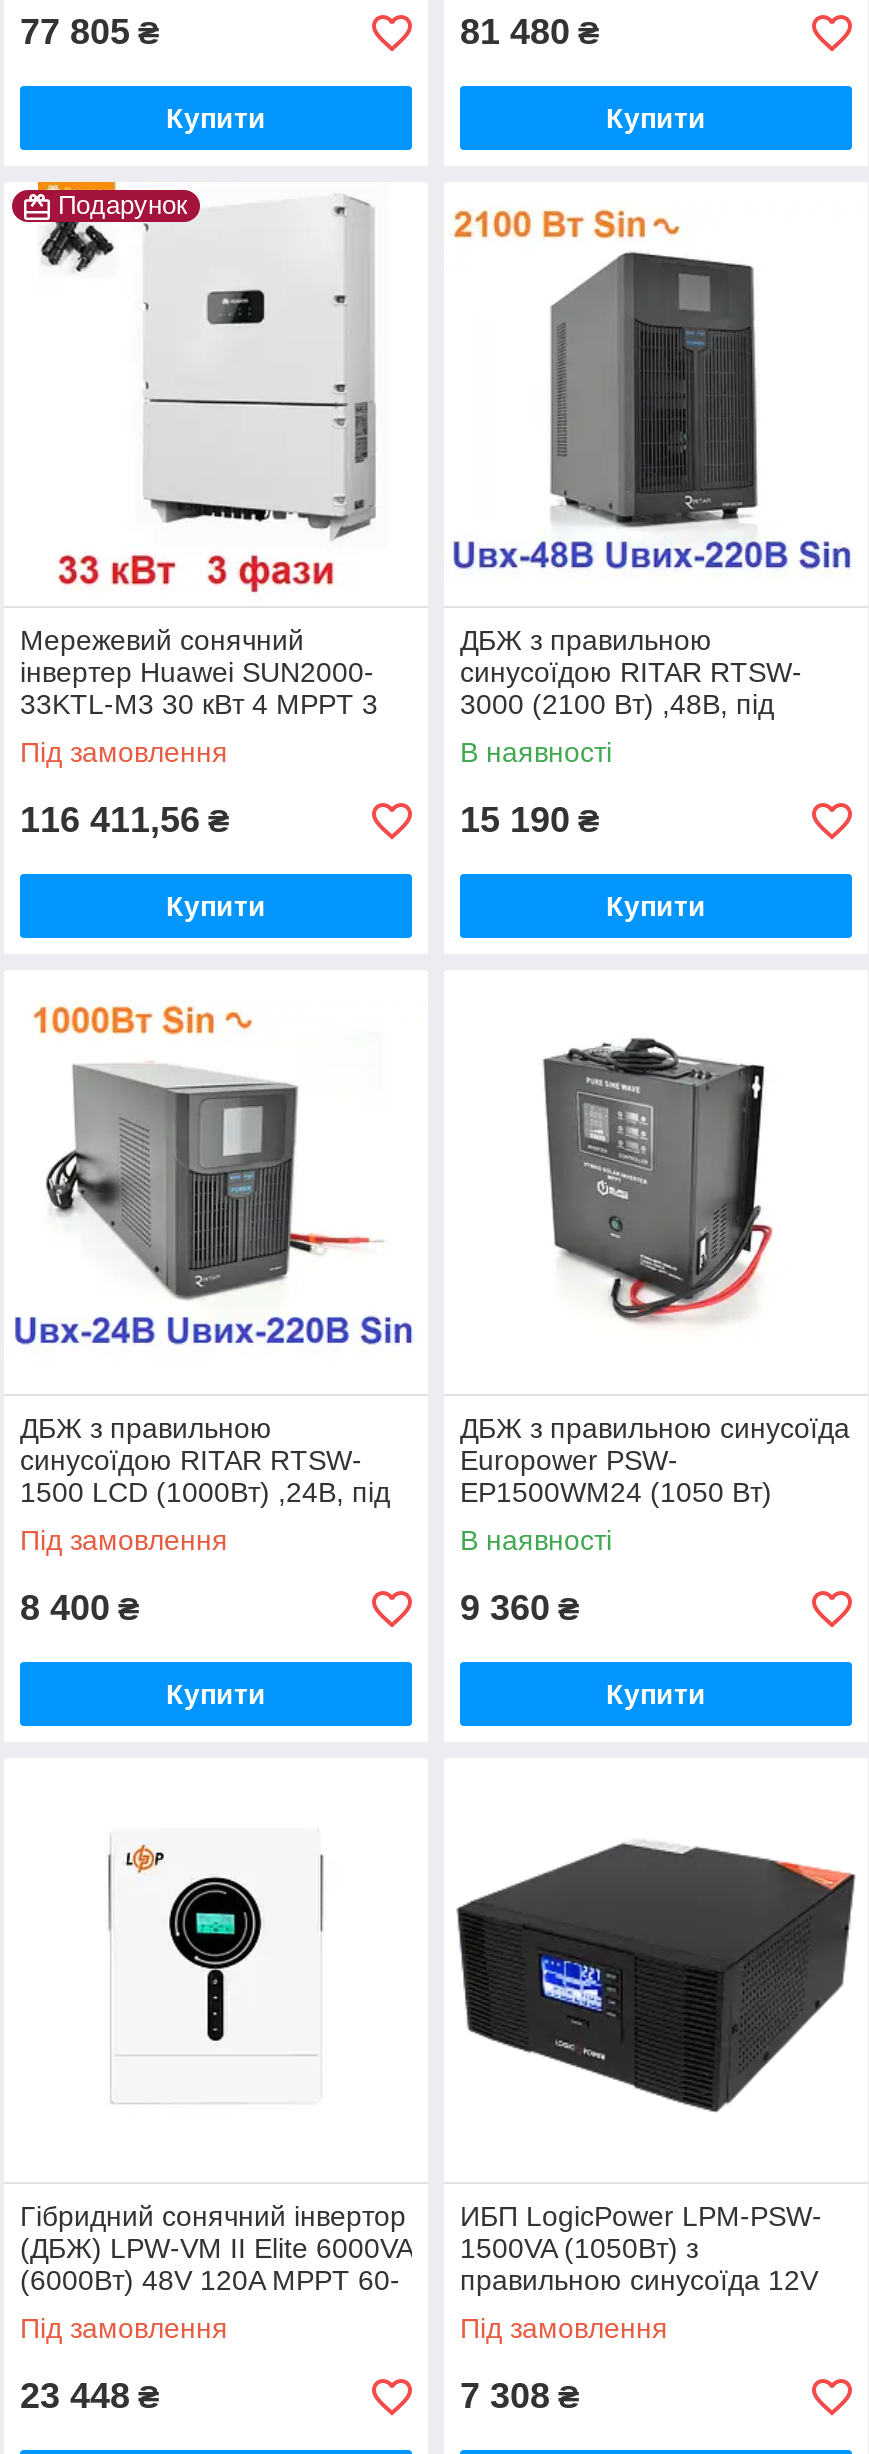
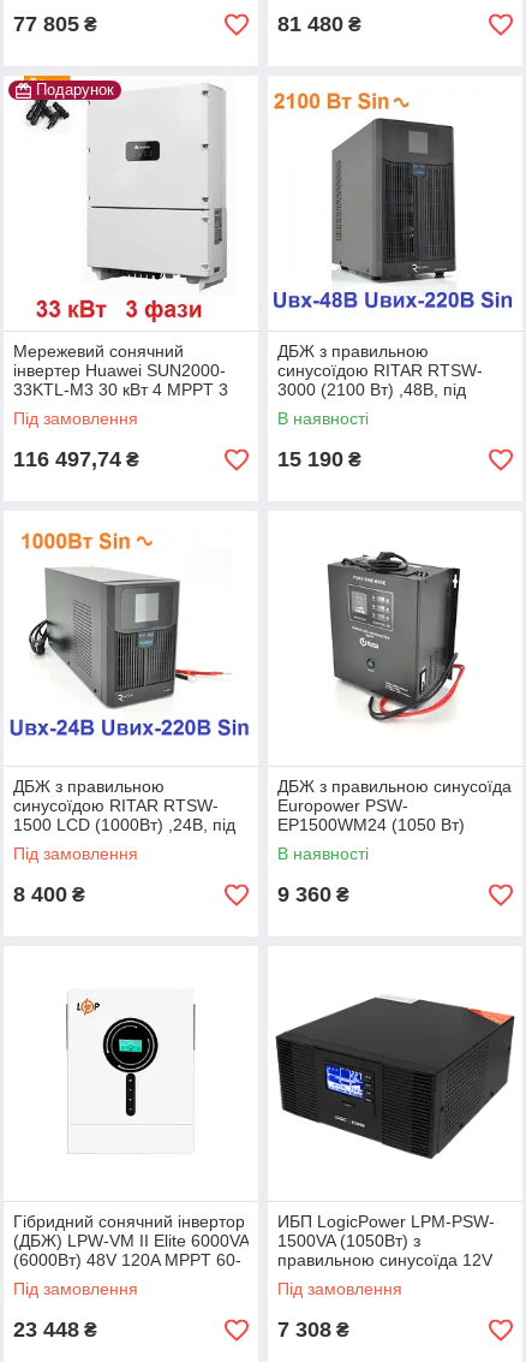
[166,102,266,134] Купити -> none
[606,102,706,134] Купити -> none
[20,800,266,922] 116 411,56 ₴ | Купити -> [13,447,139,471] 116 497,74 ₴
[606,890,706,922] Купити -> none
[166,1678,266,1710] Купити -> none
[606,1678,706,1710] Купити -> none

